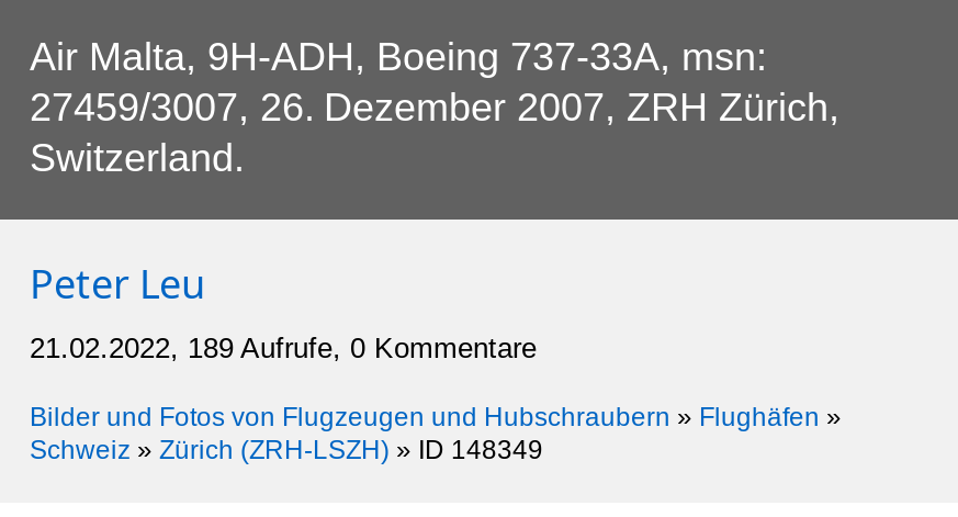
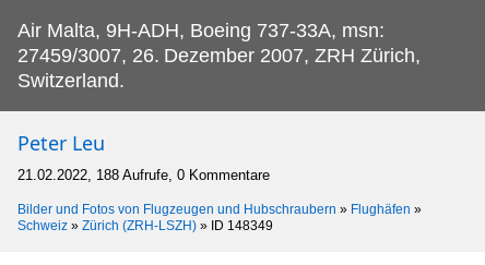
[30,332,537,365] 21.02.2022, 189 Aufrufe, 0 Kommentare -> [17,167,270,183] 21.02.2022, 188 Aufrufe, 0 Kommentare

